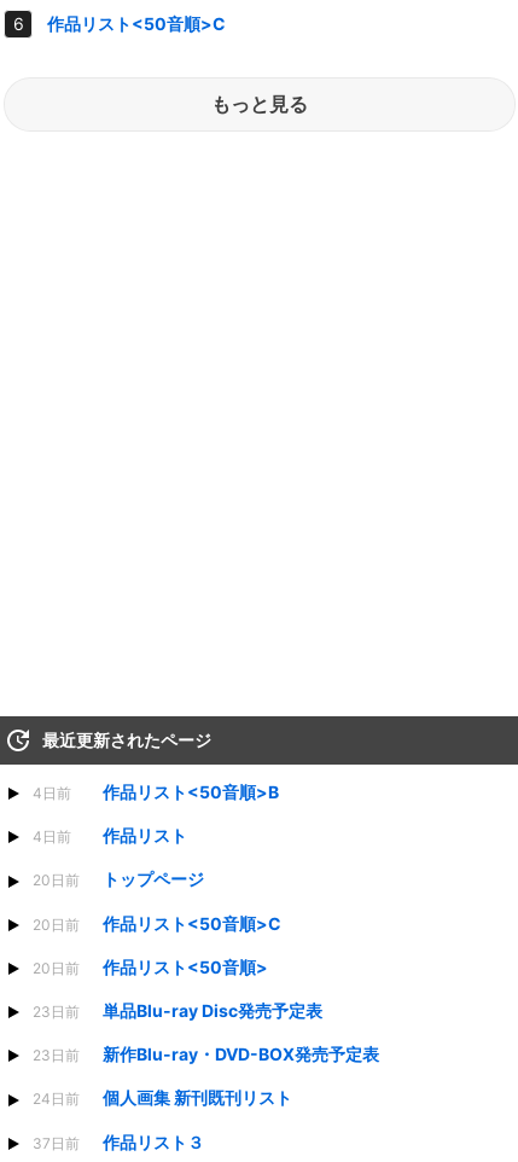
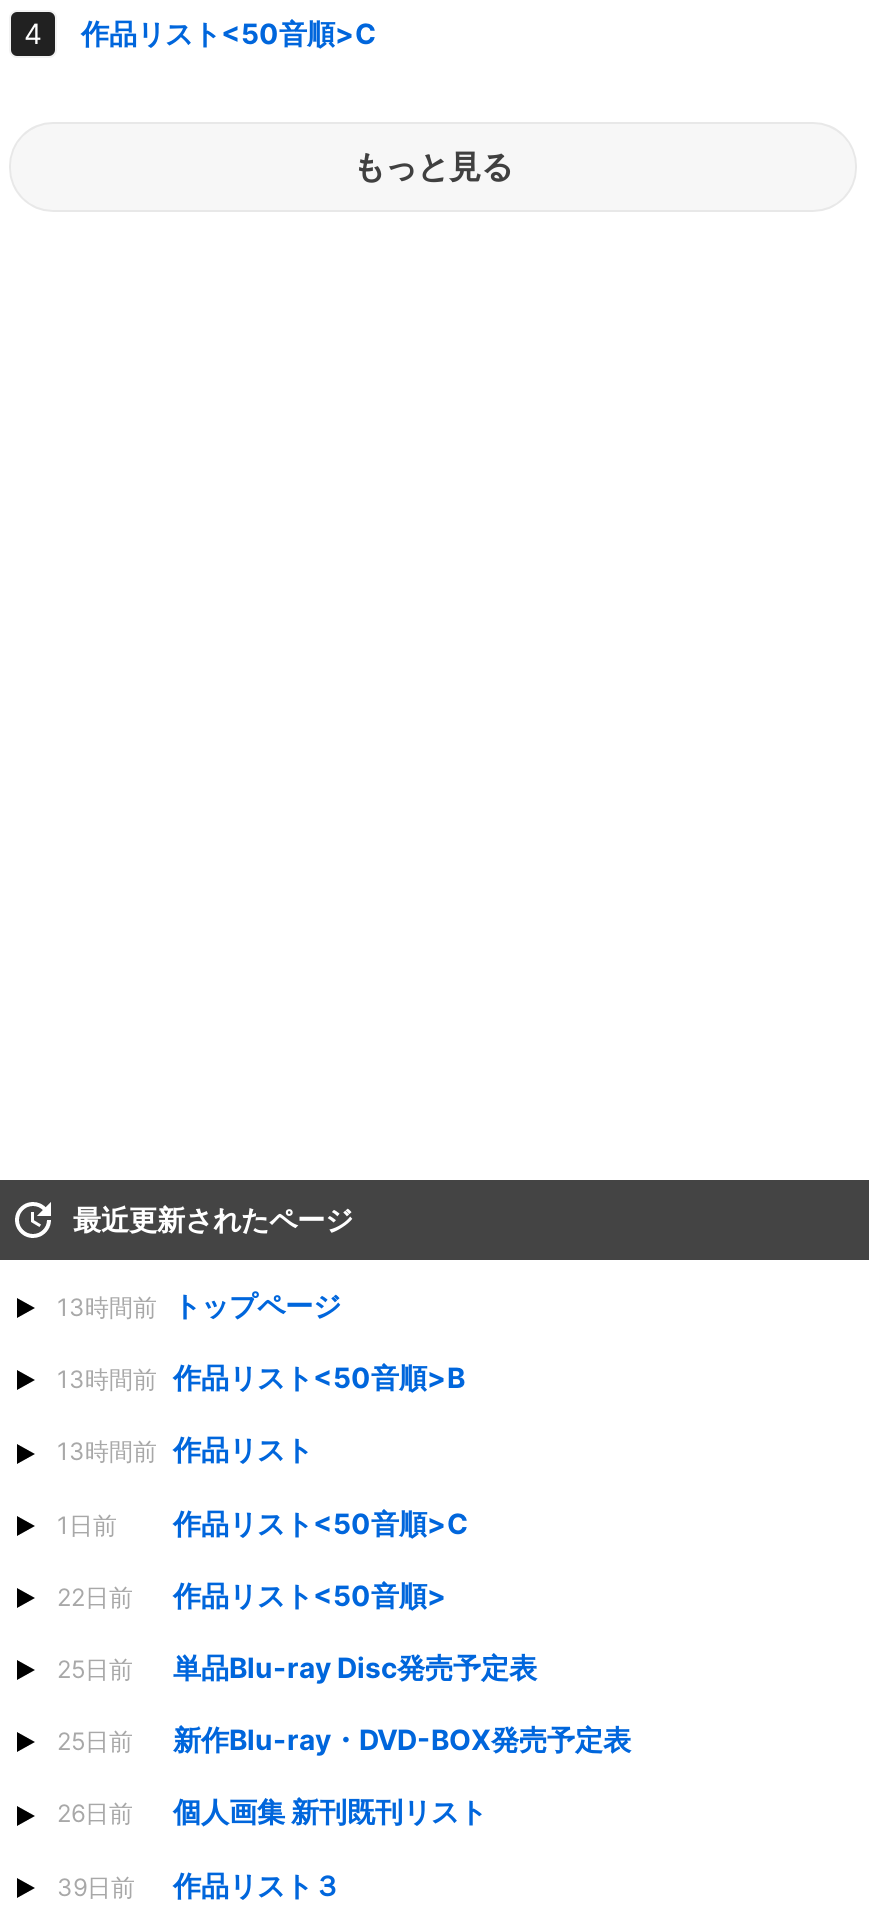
[33,782,279,802] 4日前 | 作品リスト<50音順>B -> [57,1288,341,1322] 13時間前 トップページ
[33,825,187,846] 4日前 | 作品リスト -> [57,1360,465,1394] 13時間前 作品リスト<50音順>B
[33,869,204,889] 20日前 | トップページ -> [57,1433,313,1467] 13時間前 作品リスト
[33,913,281,933] 20日前 作品リスト<50音順>C -> [57,1505,469,1539] 1日前 作品リスト<50音順>C
[33,956,268,977] 20日前 作品リスト<50音順> -> [57,1578,447,1612] 22日前 作品リスト<50音順>
[33,1000,322,1021] 23日前 単品Blu-ray Disc発売予定表 -> [57,1650,537,1684] 25日前 単品Blu-ray Disc発売予定表
[33,1044,379,1064] 23日前 新作Blu-ray・DVD-BOX発売予定表 -> [57,1722,631,1756] 25日前 新作Blu-ray・DVD-BOX発売予定表
[33,1087,292,1108] 24日前 個人画集 新刊既刊リスト -> [57,1795,487,1829] 26日前 個人画集 新刊既刊リスト
[33,1131,204,1152] 37日前 作品リスト３ -> [57,1867,341,1901] 39日前 作品リスト３

